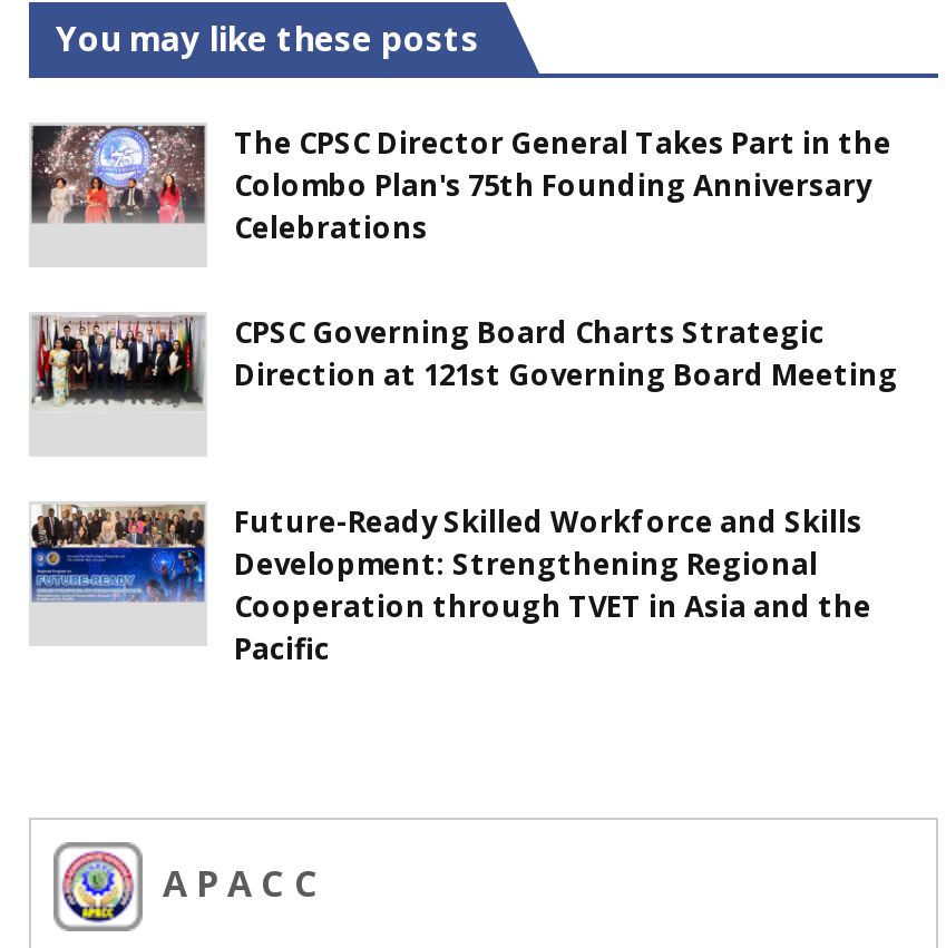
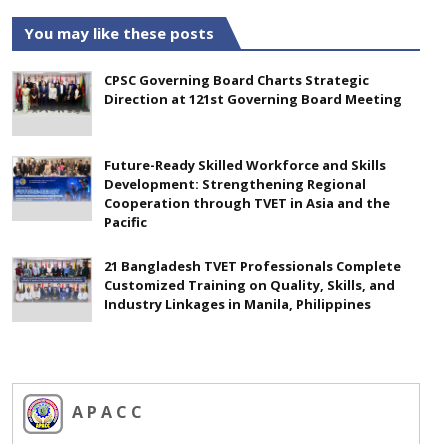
[31,123,891,247] [image] | The CPSC Director General Takes Part in the | Colombo Plan's 75th Founding Anniversary | Celebrations -> none
moved [31,312,898,668] -> [13,71,402,231]: [image] | CPSC Governing Board Charts Strategic | Direction at 121st Governing Board Meeting | Future-Ready Skilled Workforce and Skills | Development: Strengthening Regional | Cooperation through TVET in Asia and the | Pacific
none -> [13,257,401,321] [image] | 21 Bangladesh TVET Professionals Complete | Customized Training on Quality, Skills, and | Industry Linkages in Manila, Philippines

